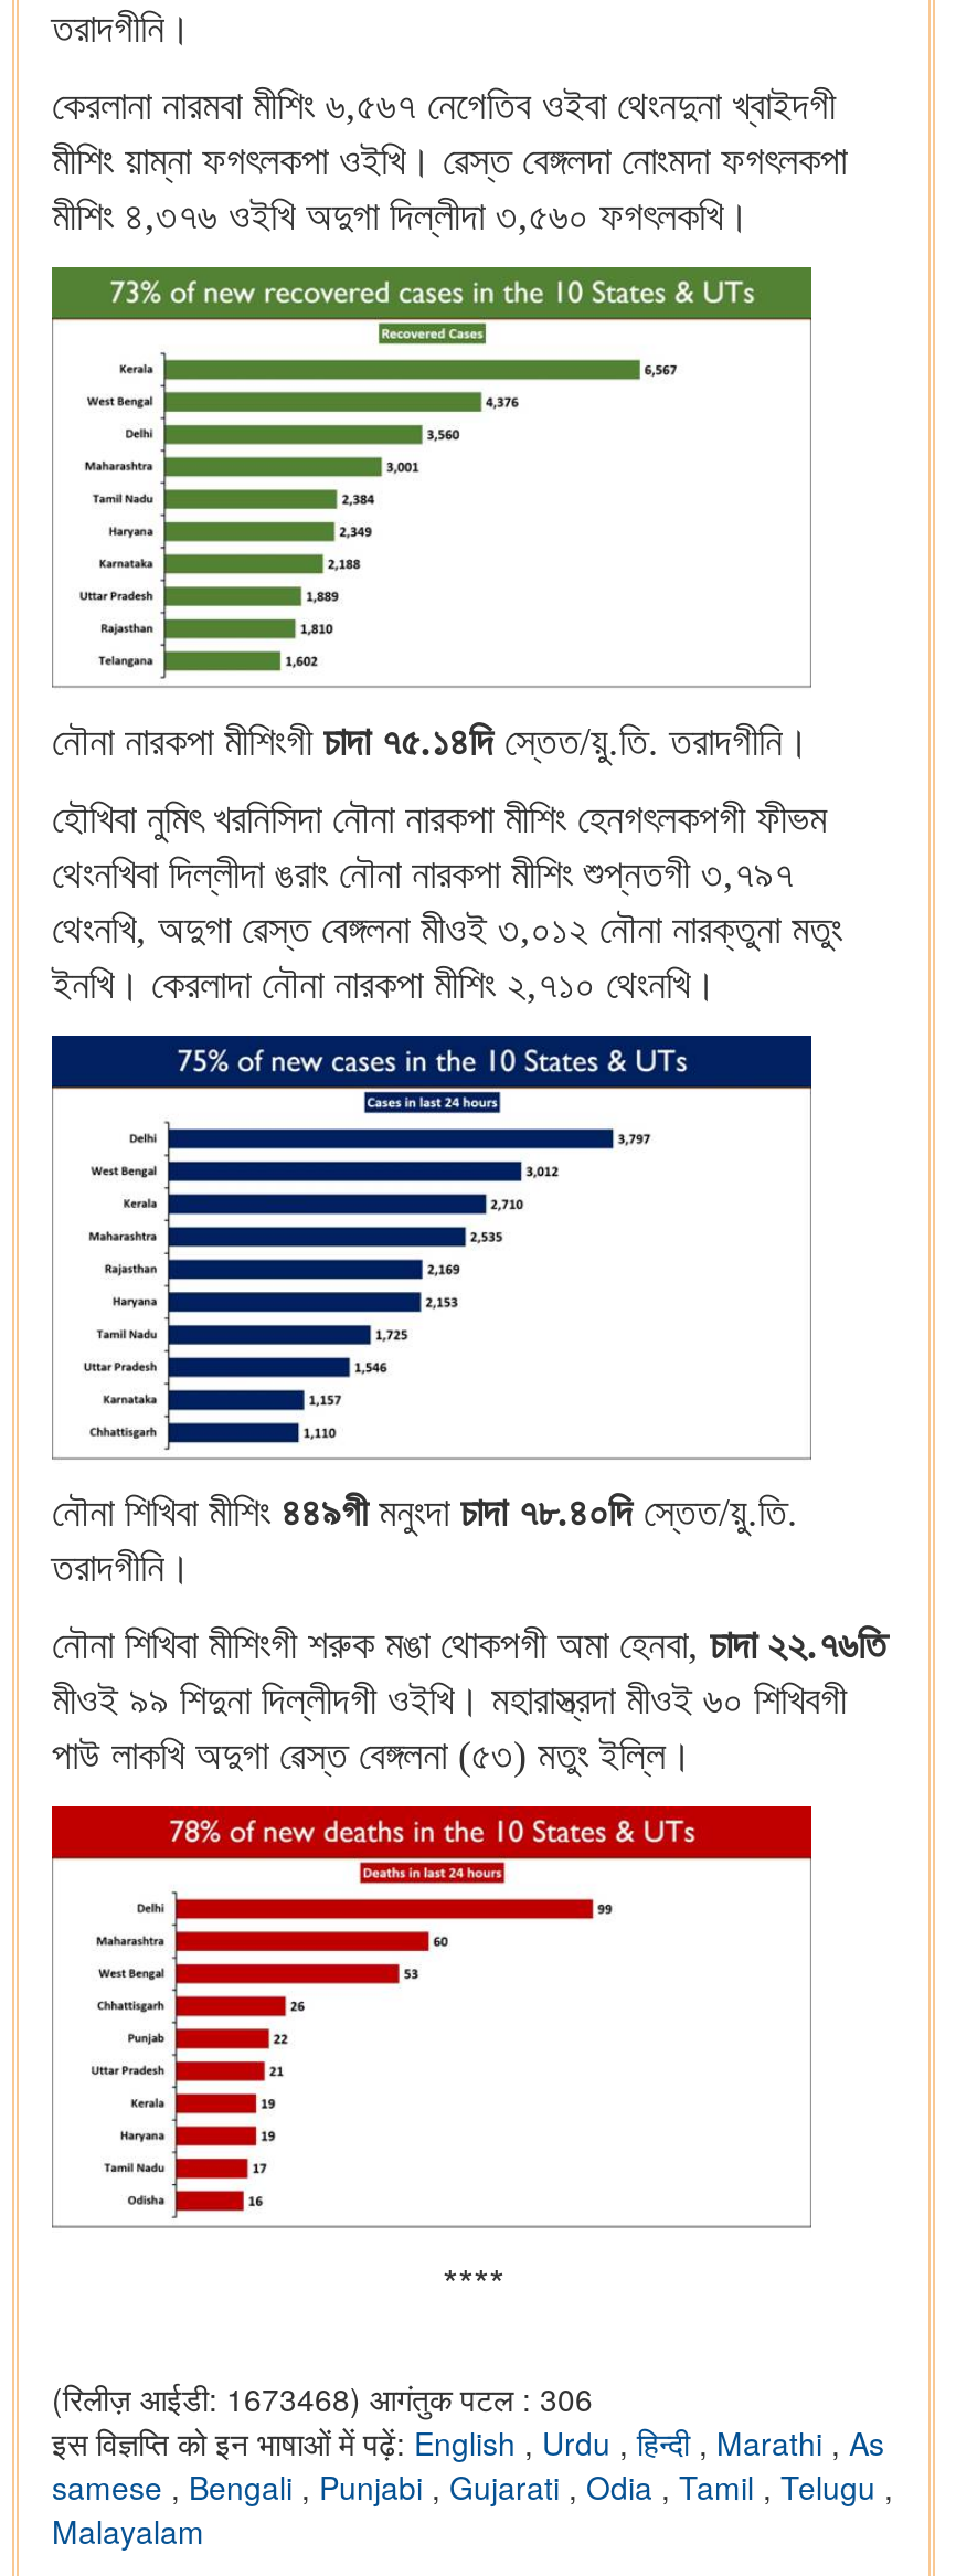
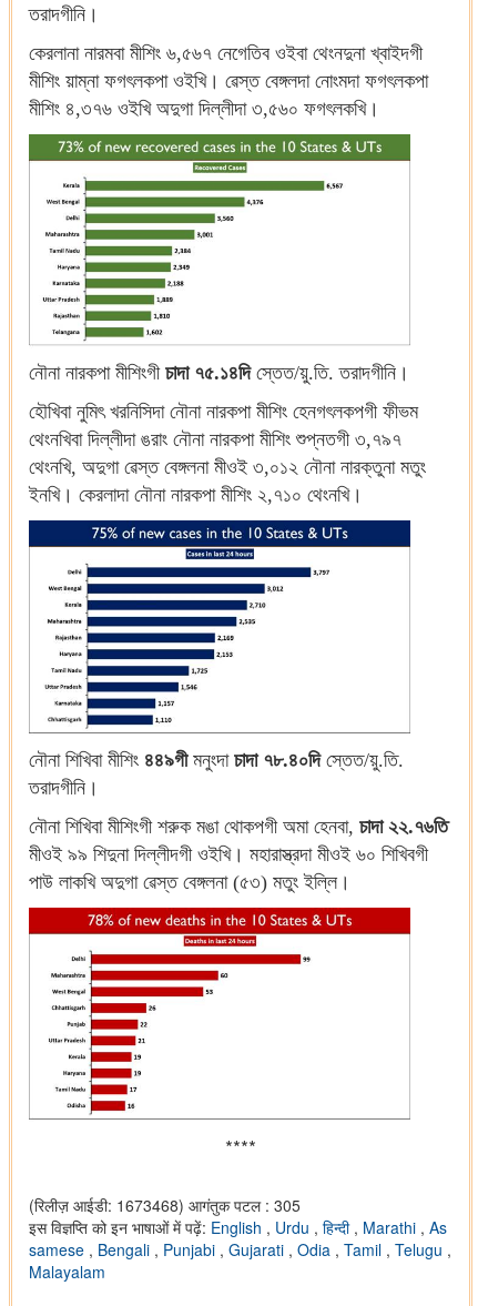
[52,2376,593,2420] (रिलीज़ आईडी: 1673468) आगंतुक पटल : 306 -> [29,1194,301,1216] (रिलीज़ आईडी: 1673468) आगंतुक पटल : 305

